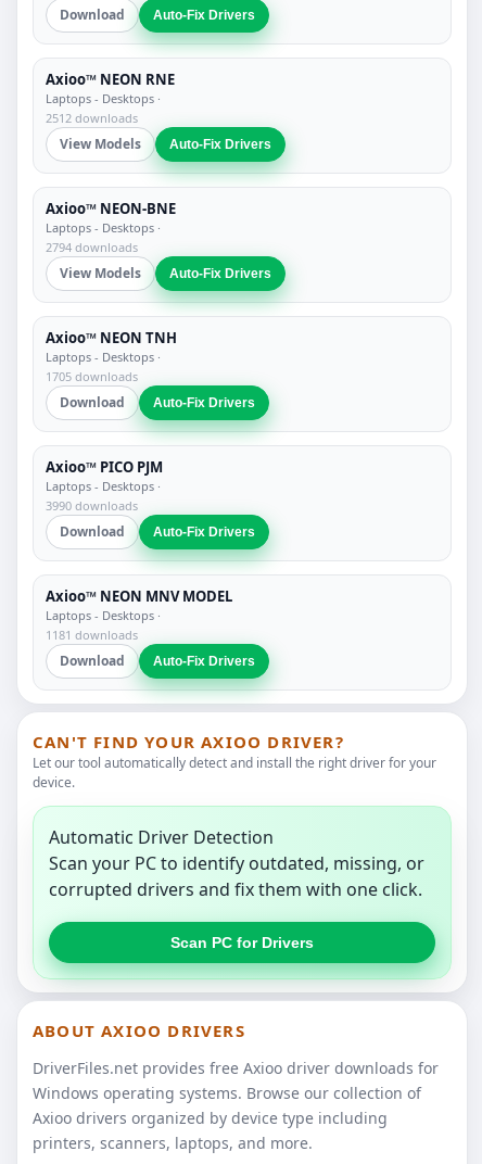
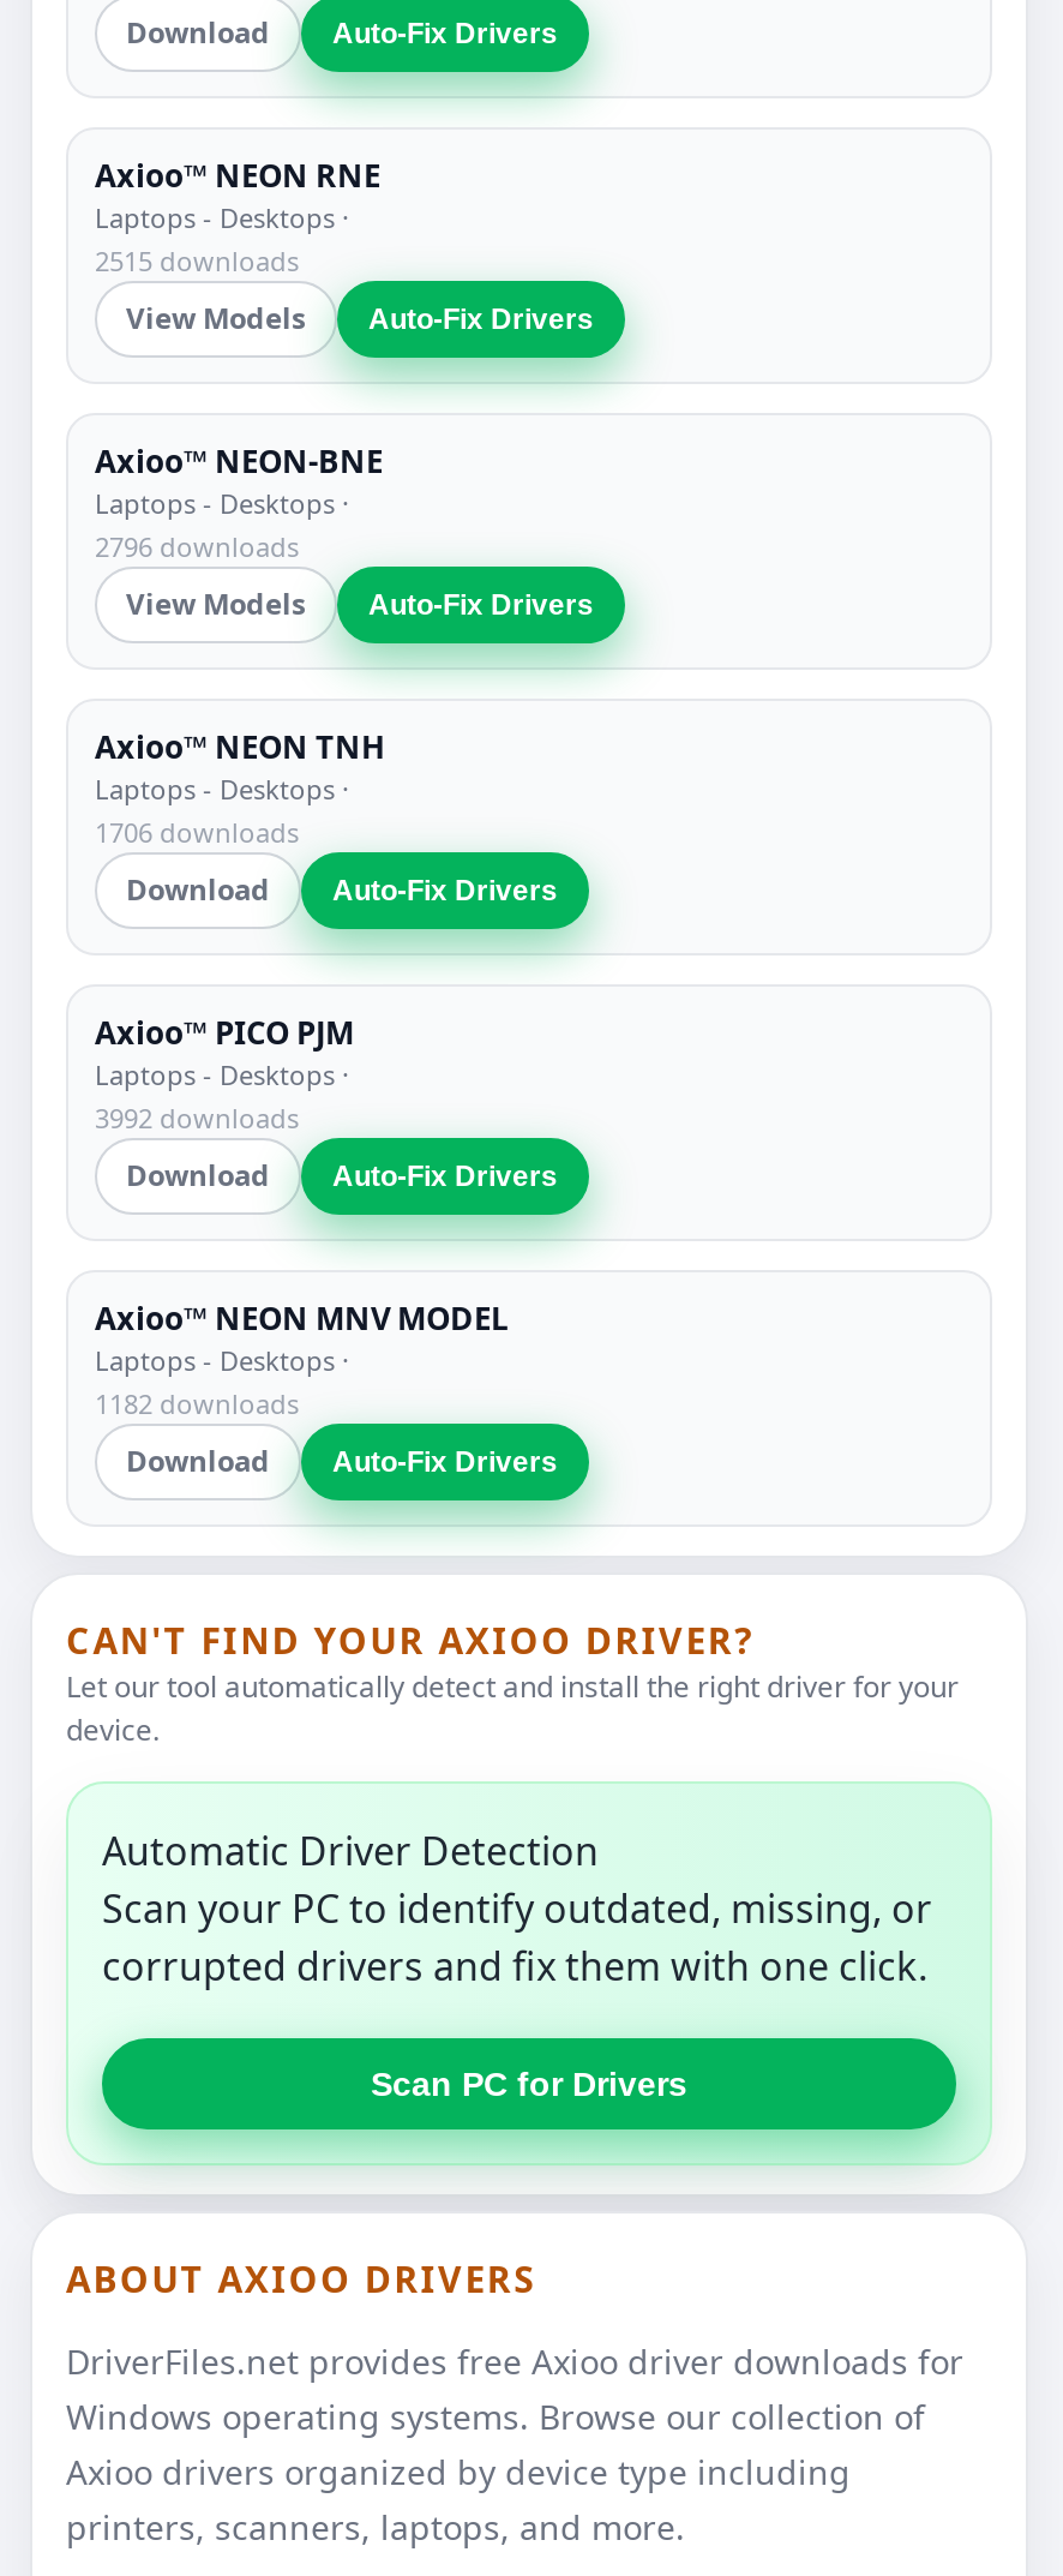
[46,110,138,126] 2512 downloads -> [95,242,299,278] 2515 downloads
[46,239,138,255] 2794 downloads -> [95,528,299,564] 2796 downloads
[46,368,138,384] 1705 downloads -> [95,814,299,850] 1706 downloads
[46,497,138,514] 3990 downloads -> [95,1100,299,1136] 3992 downloads
[46,627,138,643] 1181 downloads -> [95,1385,299,1421] 1182 downloads

